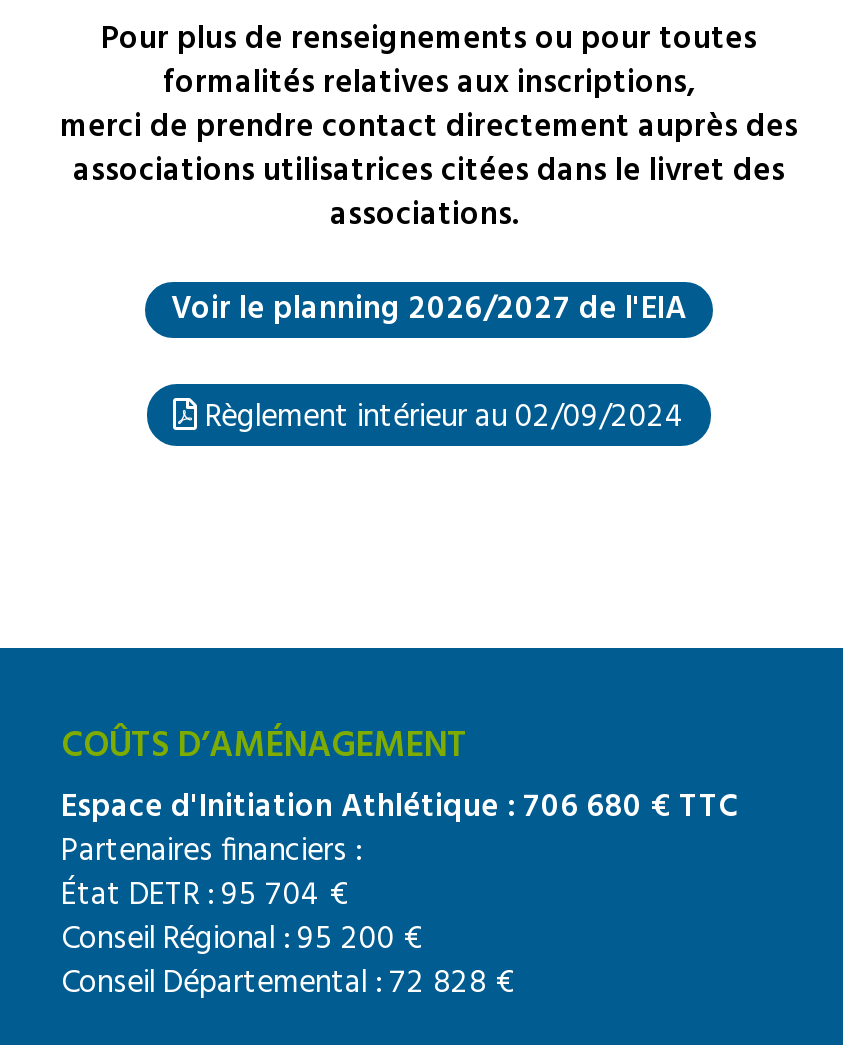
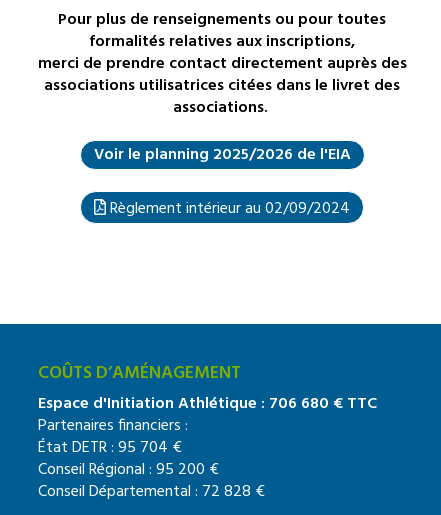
[171,284,687,336] Voir le planning 2026/2027 de l'EIA -> [93,142,350,168] Voir le planning 2025/2026 de l'EIA

